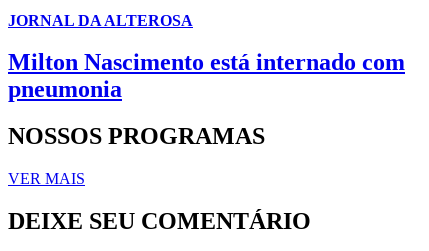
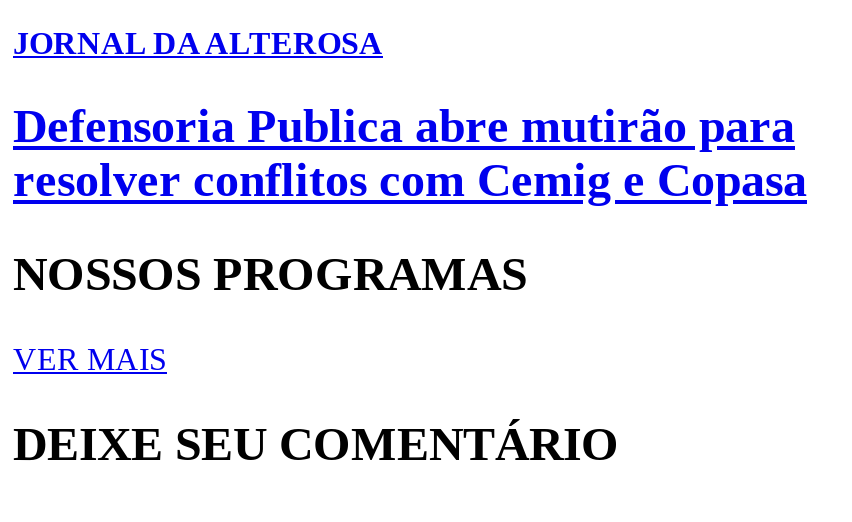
[8,49,405,102] Milton Nascimento está internado com | pneumonia -> [13,101,807,207] Defensoria Publica abre mutirão para | resolver conflitos com Cemig e Copasa

